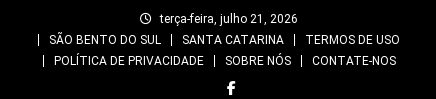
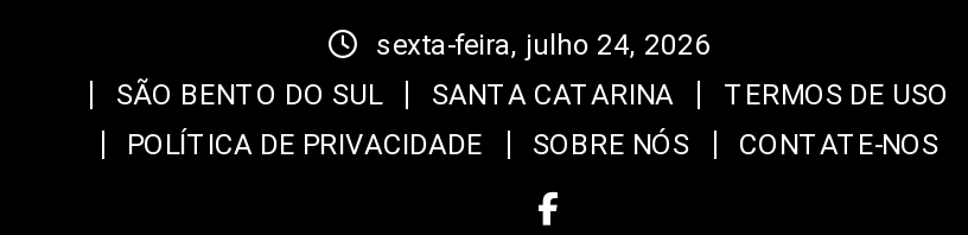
[160,12,298,26] terça-feira, julho 21, 2026 -> [376,28,711,62] sexta-feira, julho 24, 2026

